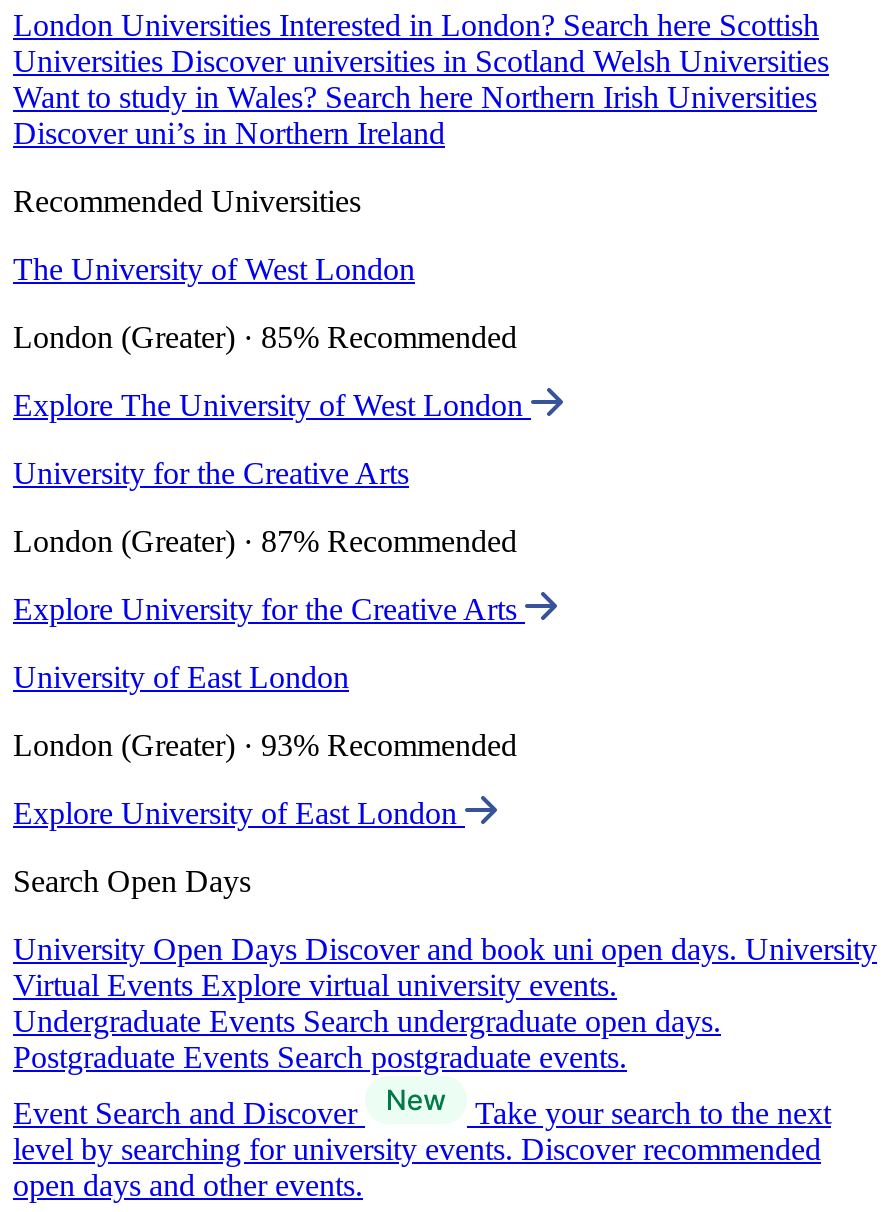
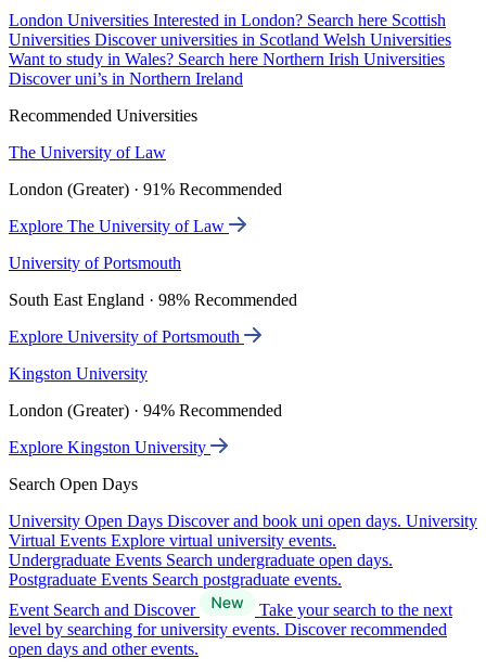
[13,252,415,286] The University of West London -> [9,143,166,162] The University of Law
[13,320,517,354] London (Greater) · 85% Recommended -> [9,180,282,198] London (Greater) · 91% Recommended
[13,388,531,422] Explore The University of West London -> [9,217,229,235] Explore The University of Law
[13,456,409,490] University for the Creative Arts -> [9,254,181,272] University of Portsmouth
[13,524,517,558] London (Greater) · 87% Recommended -> [9,291,297,309] South East England · 98% Recommended
[13,592,525,626] Explore University for the Creative Arts -> [9,327,244,346] Explore University of Portsmouth
[13,660,349,694] University of East London -> [9,364,148,383] Kingston University
[13,728,517,762] London (Greater) · 93% Recommended -> [9,401,282,420] London (Greater) · 94% Recommended
[13,796,465,830] Explore University of East London -> [9,438,210,456] Explore Kingston University

